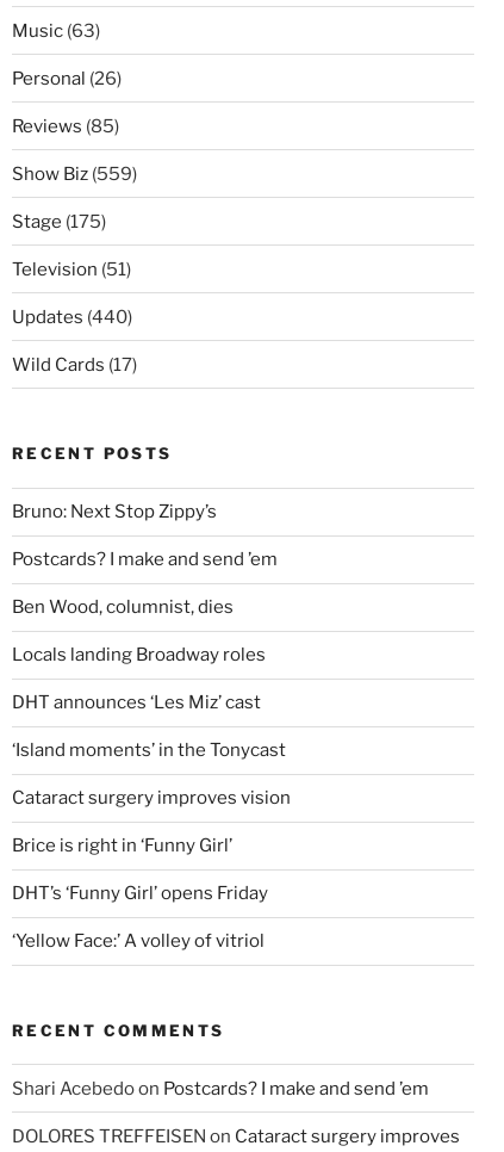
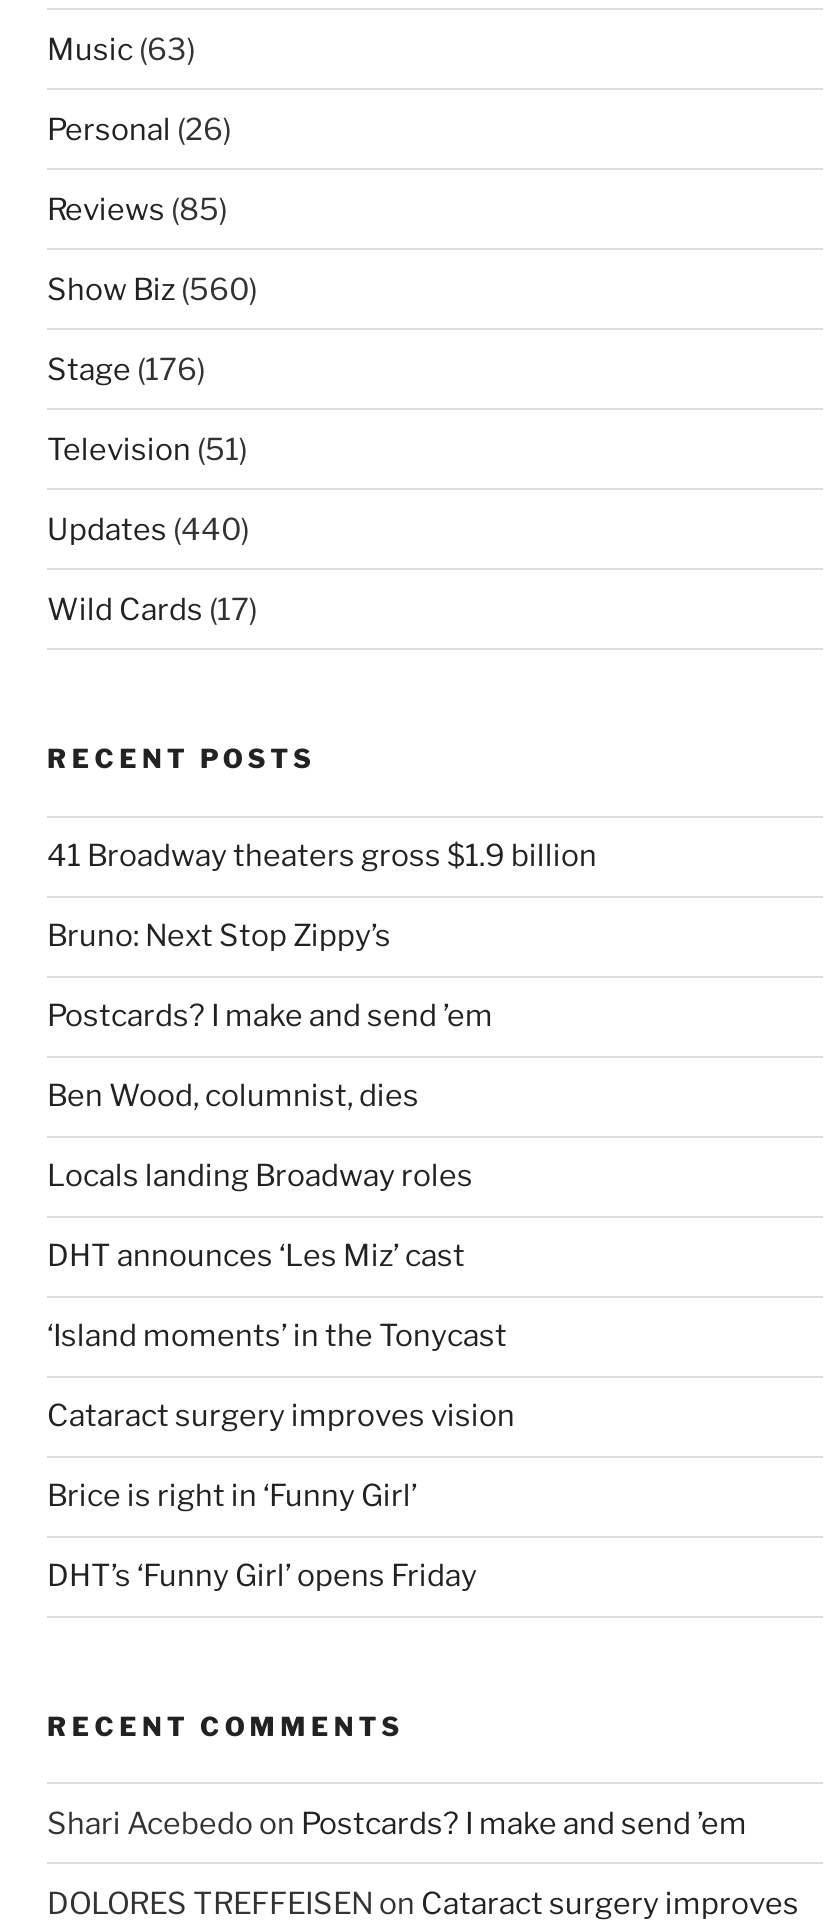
[12,163,137,185] Show Biz (559) -> [47,272,257,308] Show Biz (560)
[12,211,106,232] Stage (175) -> [47,352,205,388] Stage (176)
none -> [47,838,597,874] 41 Broadway theaters gross $1.9 billion
moved [12,501,291,904] -> [47,918,515,1594]: Bruno: Next Stop Zippy’s | Postcards? I make and send ’em | Ben Wood, columnist, dies | ... | Brice is right in ‘Funny Girl’ | DHT’s ‘Funny Girl’ opens Friday
[12,930,265,952] ‘Yellow Face:’ A volley of vitriol -> none

